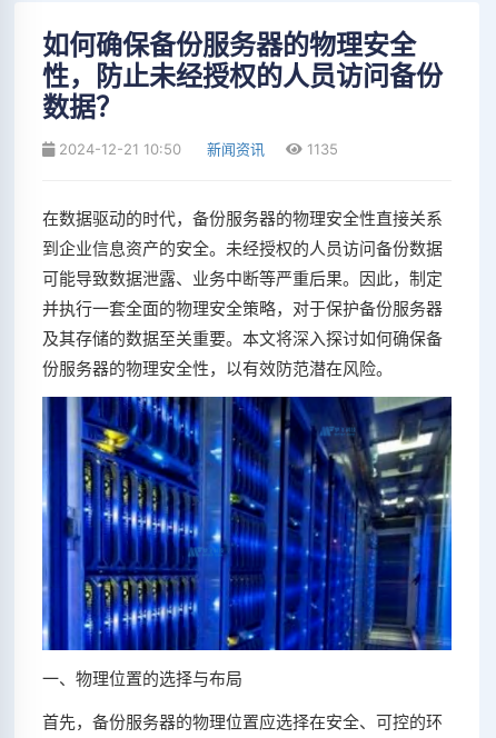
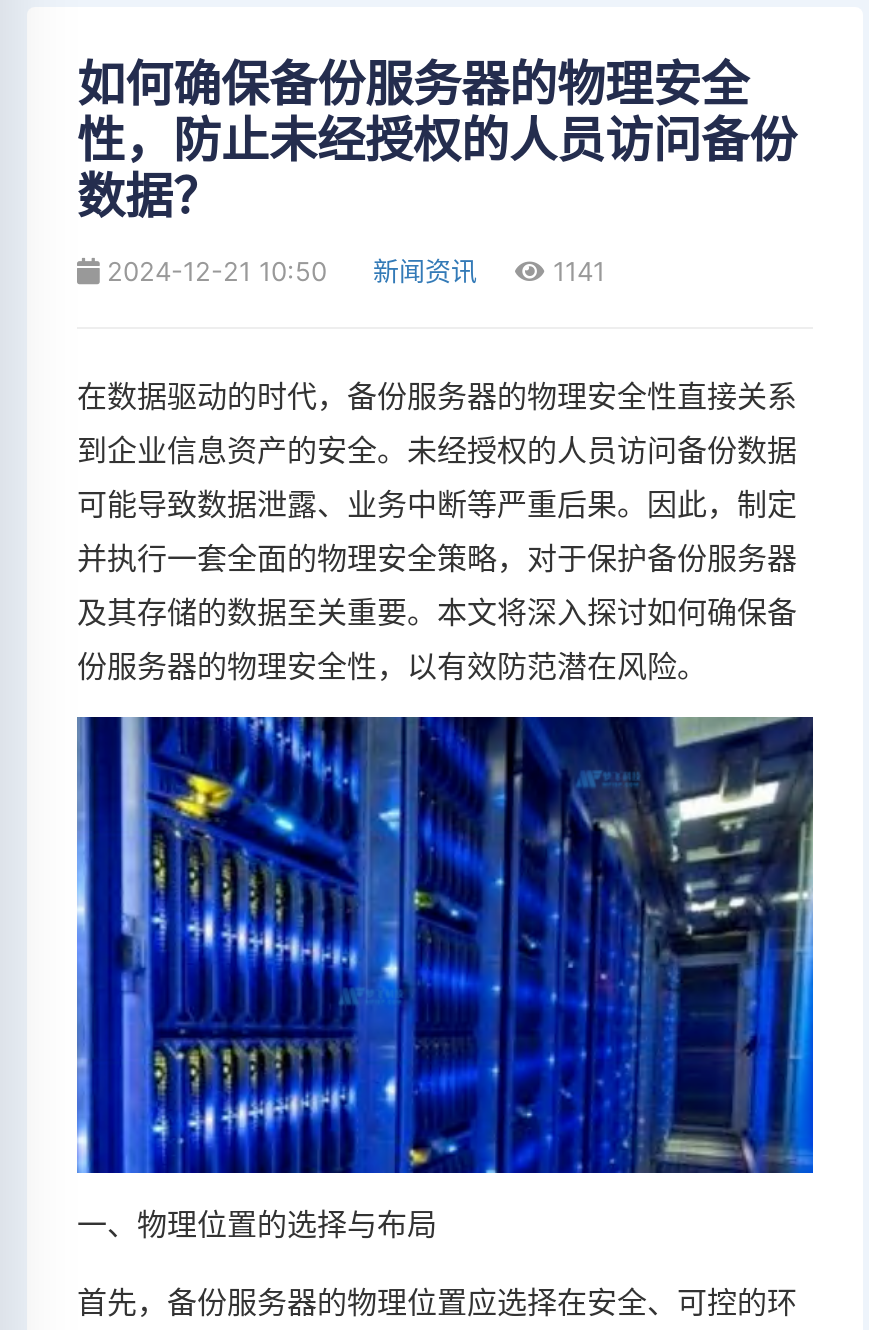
[302,140,338,158] 1135 -> [545,255,605,287] 1141

